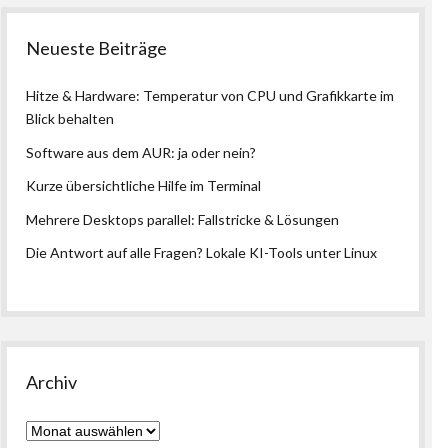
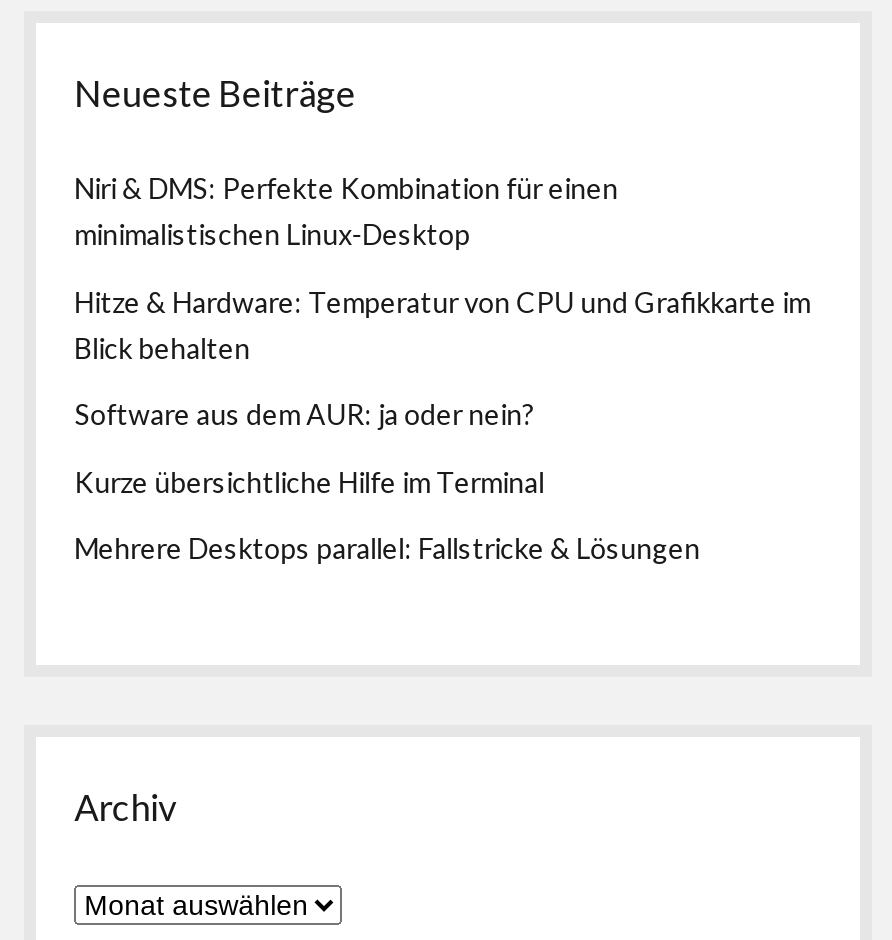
none -> [74,171,618,251] Niri & DMS: Perfekte Kombination für einen | minimalistischen Linux-Desktop
moved [26,87,394,228] -> [74,284,810,565]: Hitze & Hardware: Temperatur von CPU und Grafikkarte im | Blick behalten | Software aus dem AUR: ja oder nein? | Kurze übersichtliche Hilfe im Terminal | Mehrere Desktops parallel: Fallstricke & Lösungen
[26,244,377,261] Die Antwort auf alle Fragen? Lokale KI-Tools unter Linux -> none

